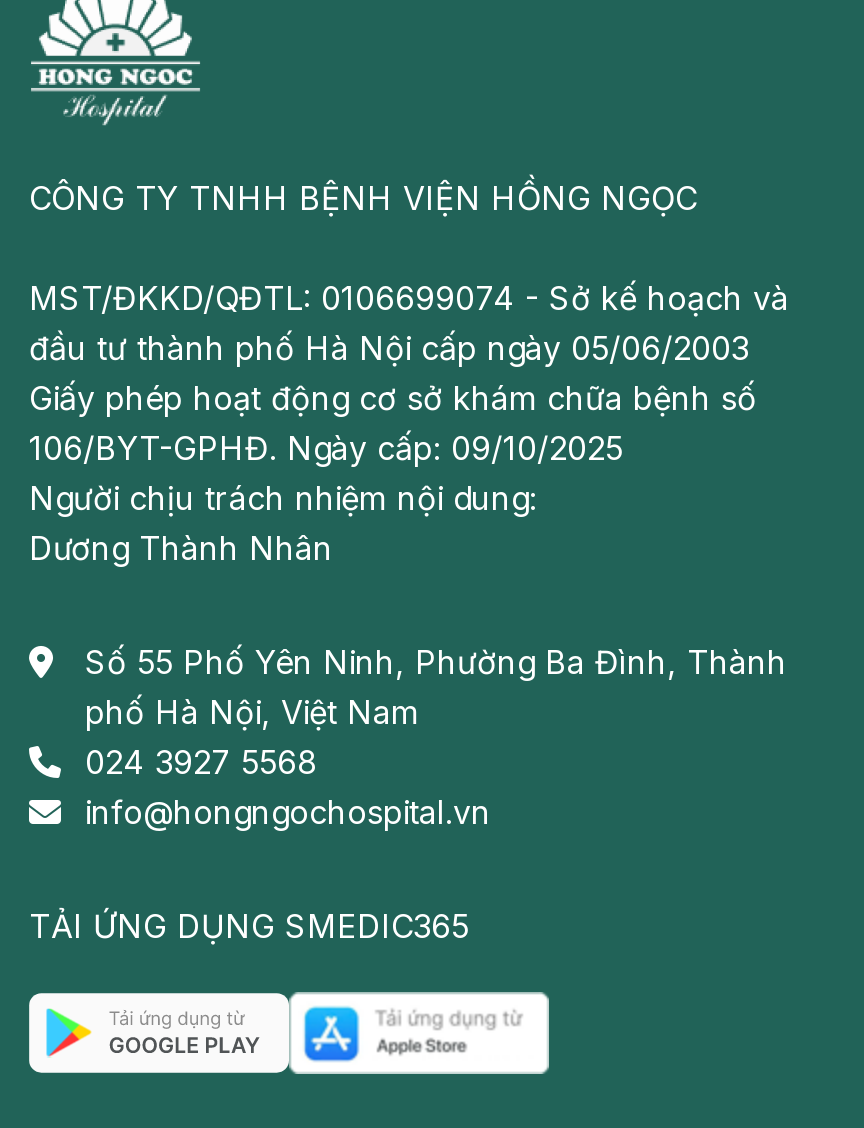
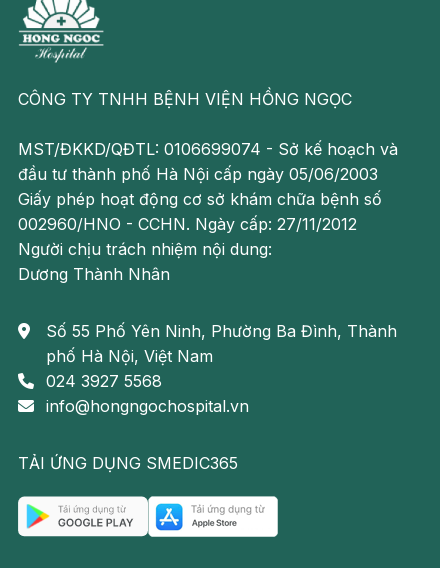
[29,428,623,468] 106/BYT-GPHĐ. Ngày cấp: 09/10/2025 -> [18,214,357,234] 002960/HNO - CCHN. Ngày cấp: 27/11/2012

